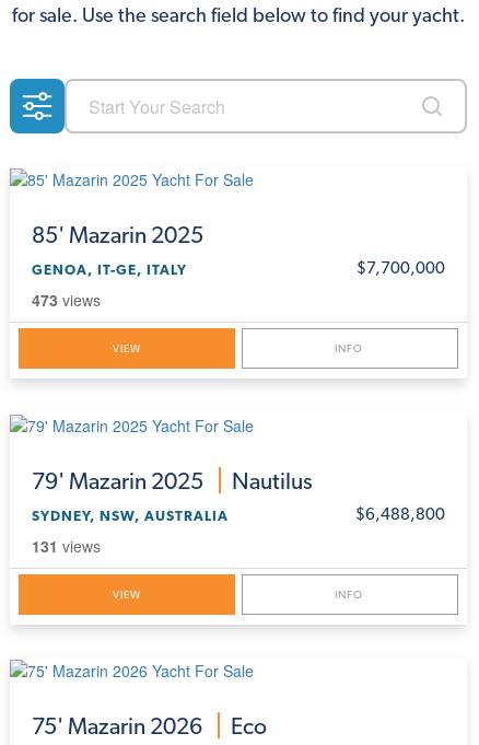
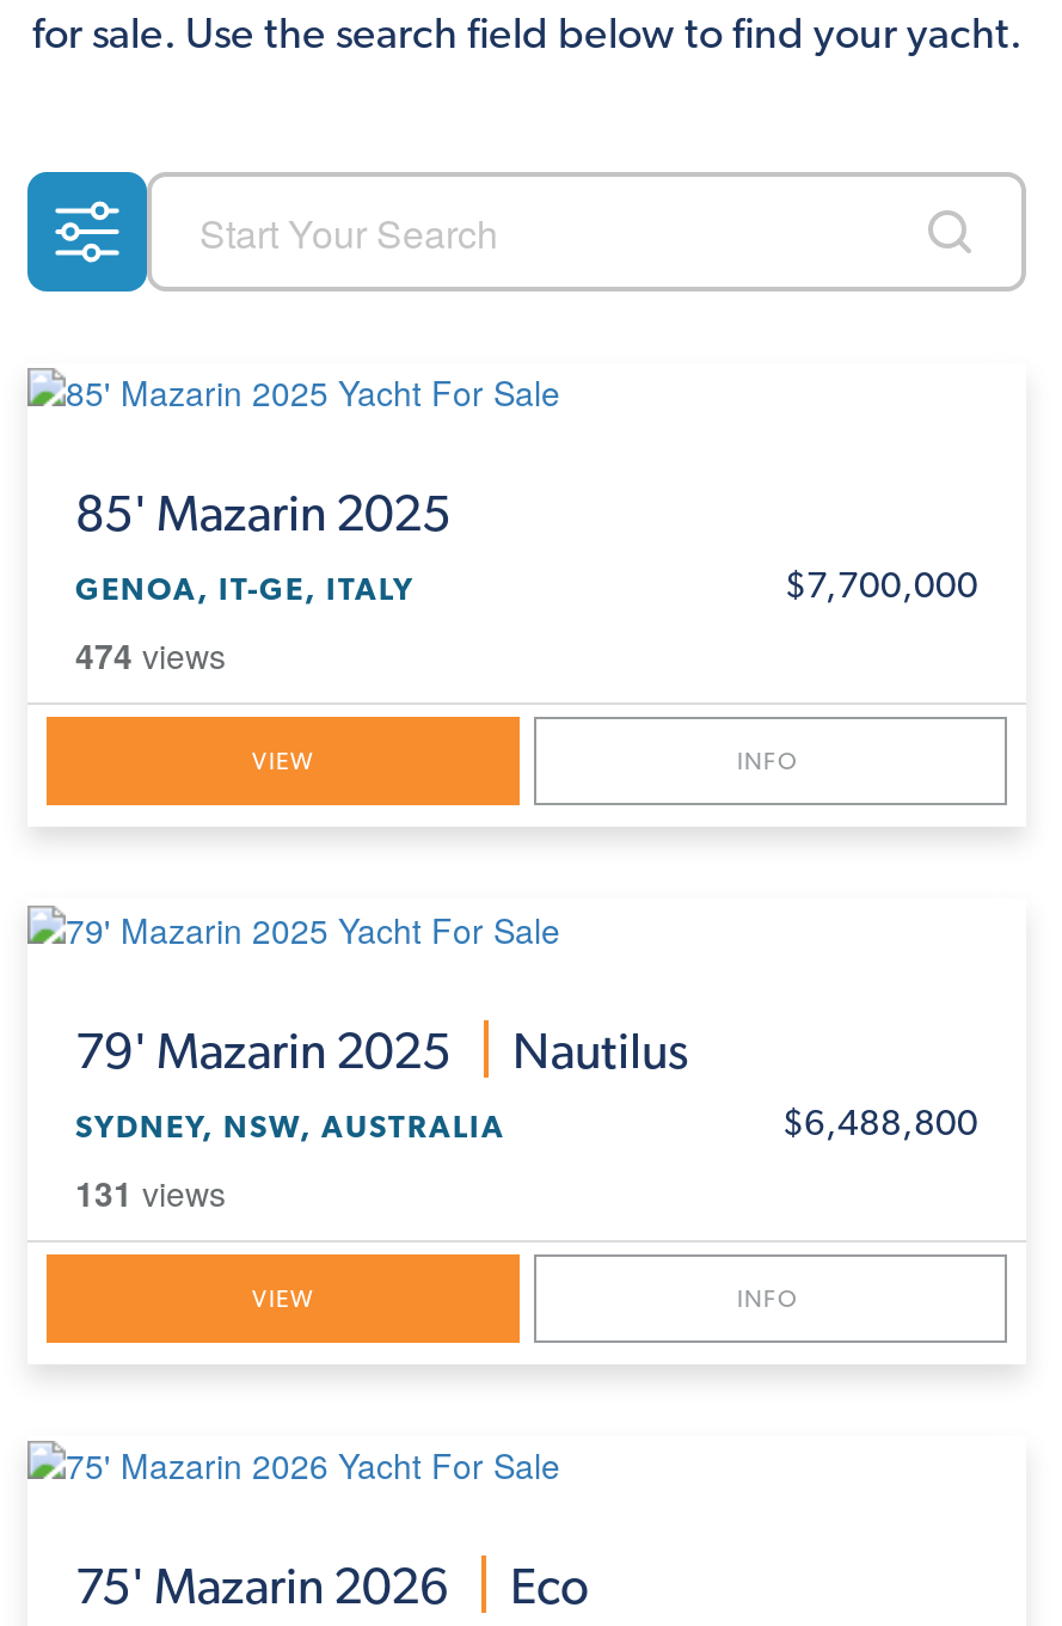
[32,289,101,311] 473 views -> [75,632,226,679] 474 views

